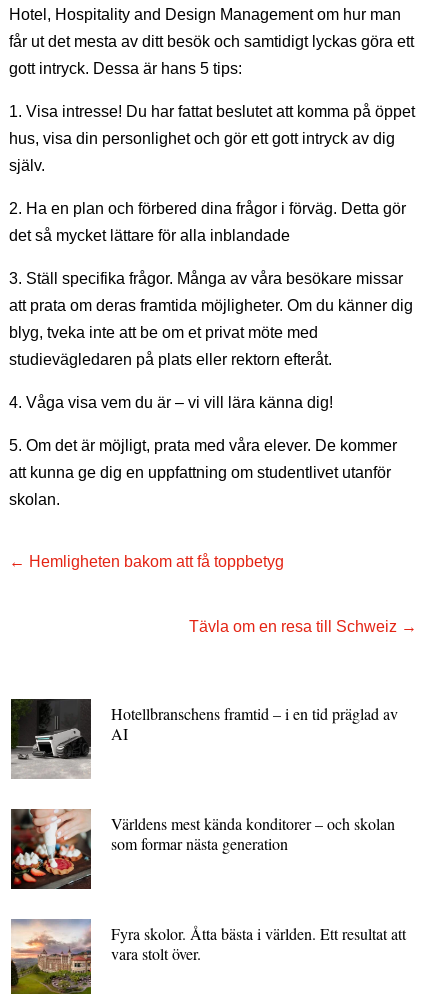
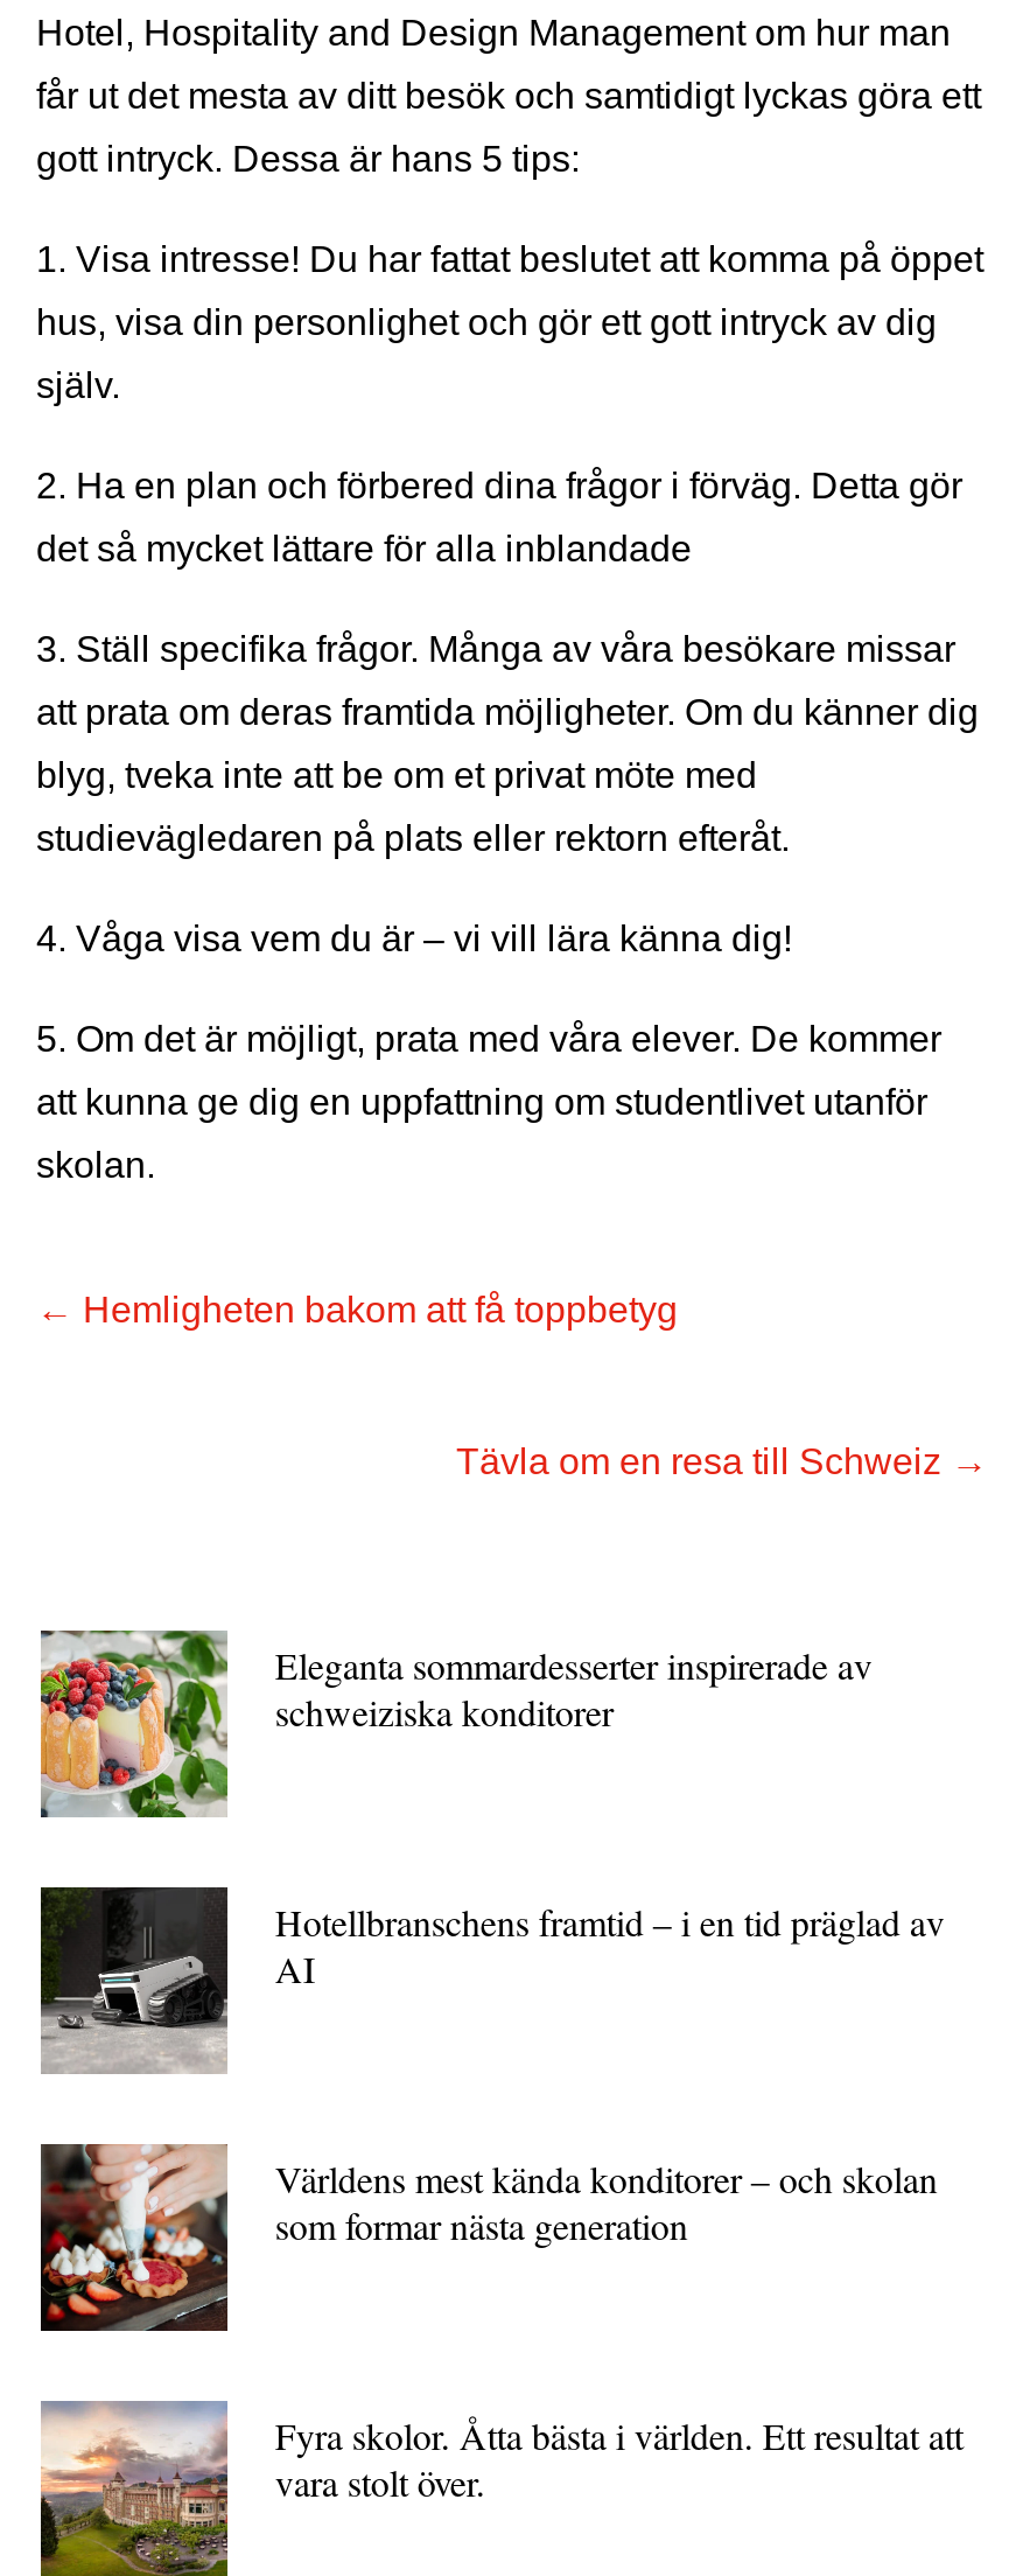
none -> [38,1628,872,1820] [image] | Eleganta sommardesserter inspirerade av | schweiziska konditorer

